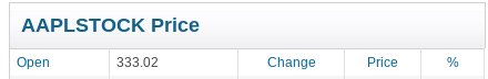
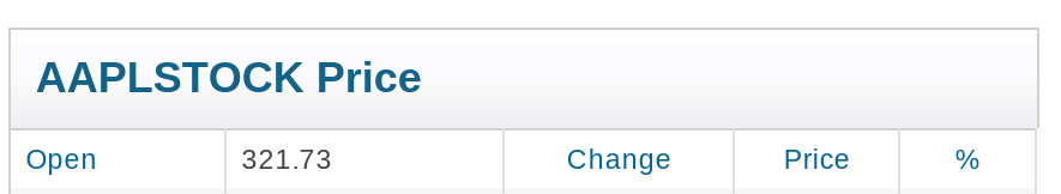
[117,55,159,69] 333.02 -> [241,143,333,174] 321.73

